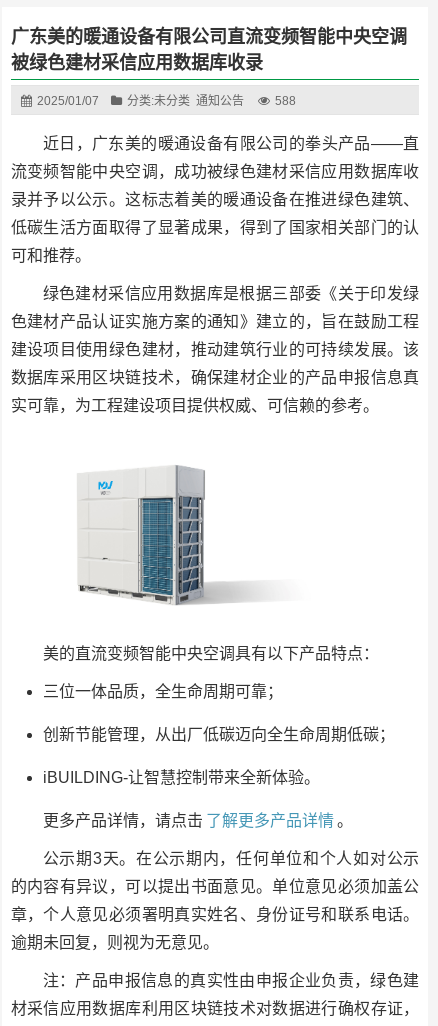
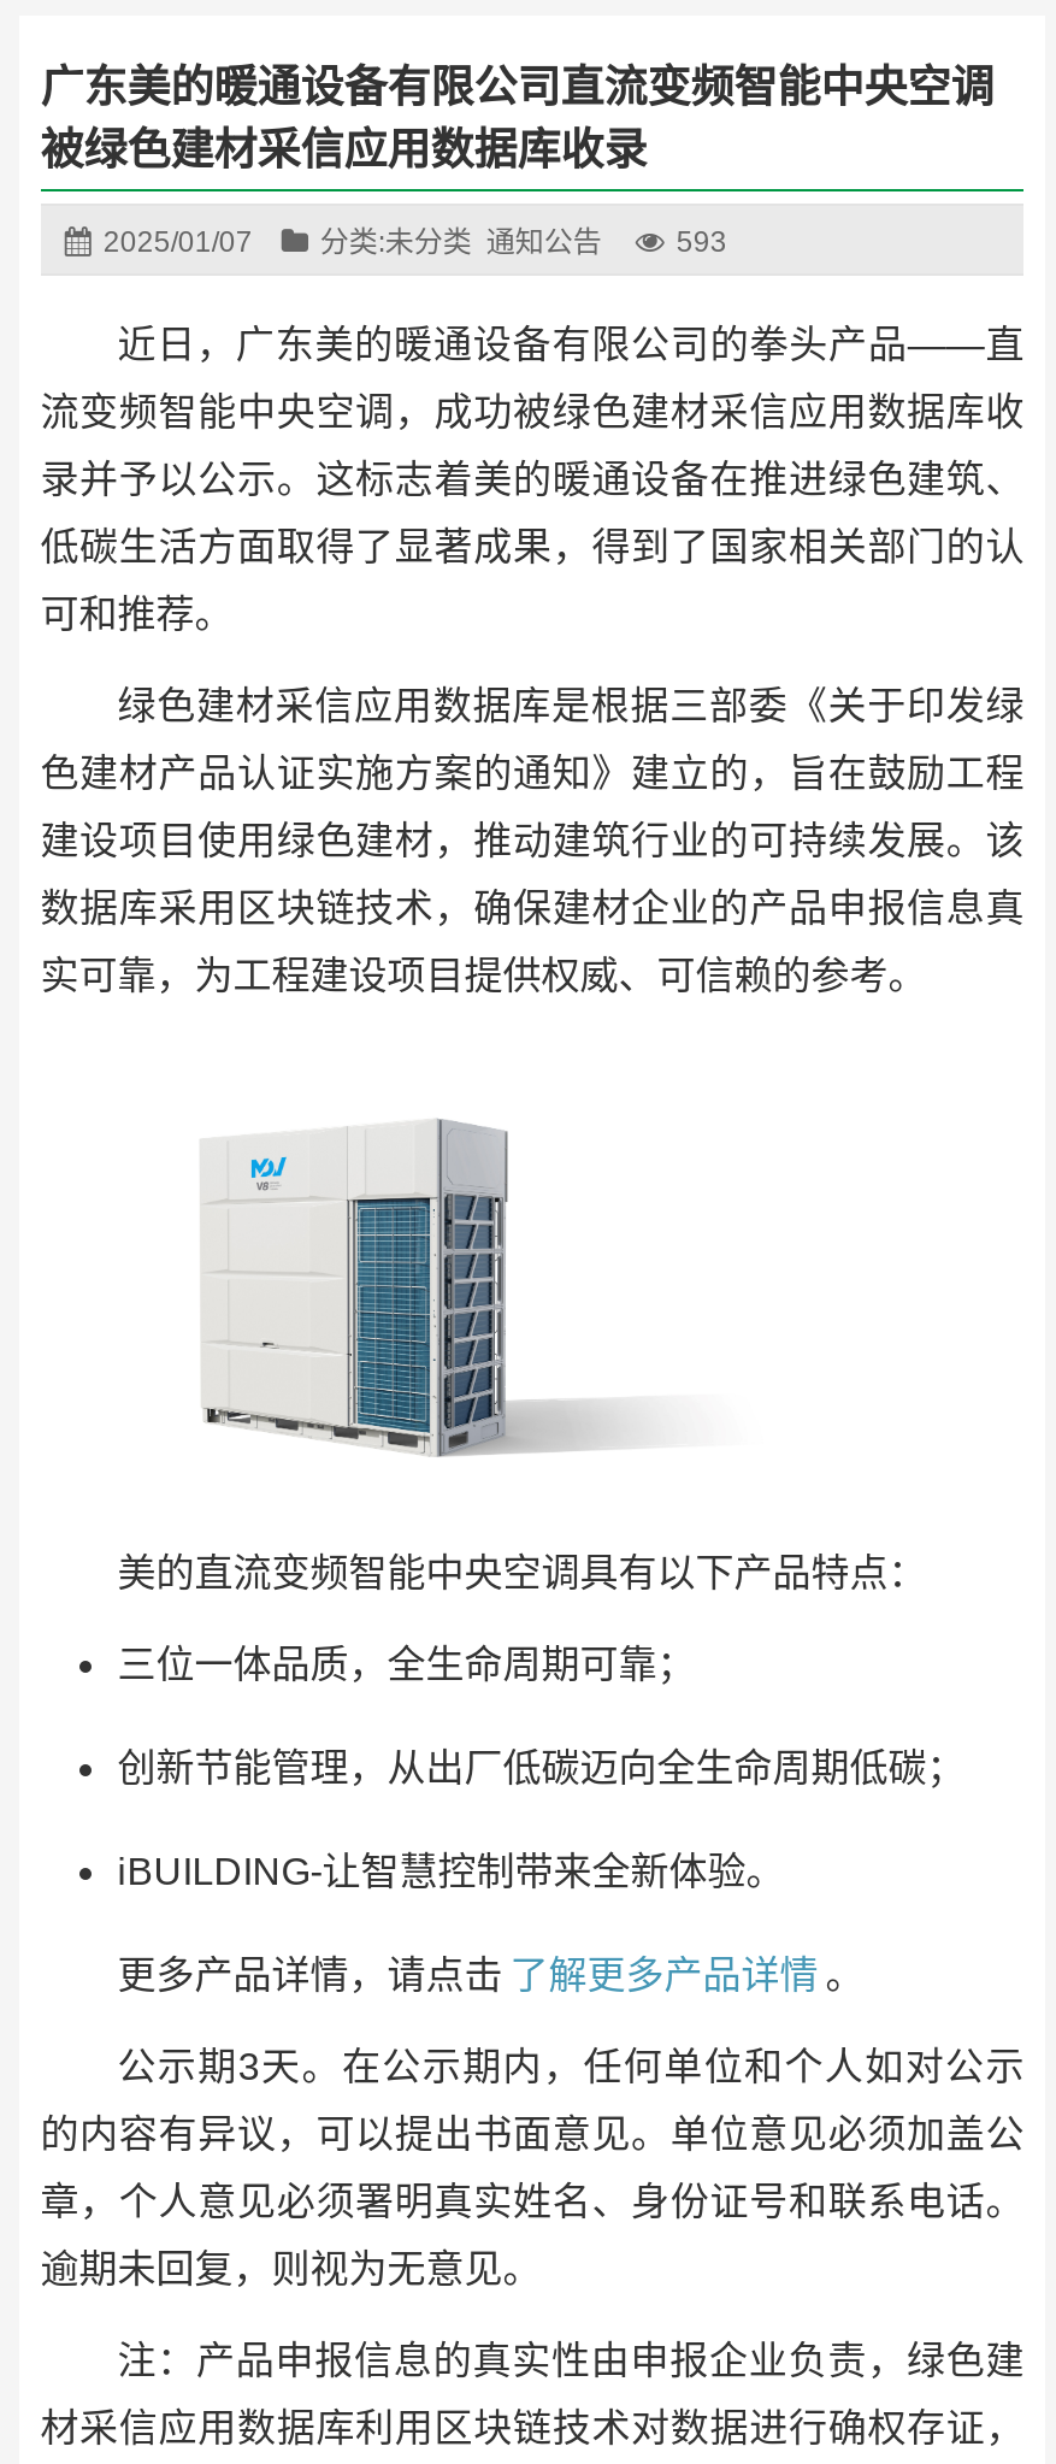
[275,94,296,108] 588 -> [676,226,727,260] 593

